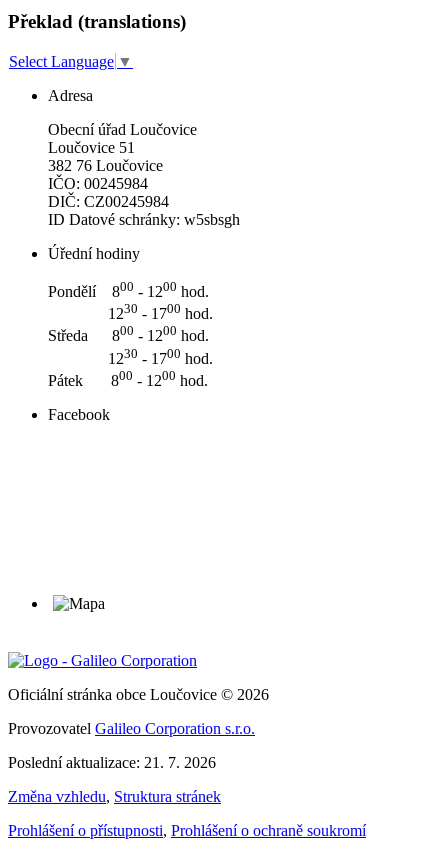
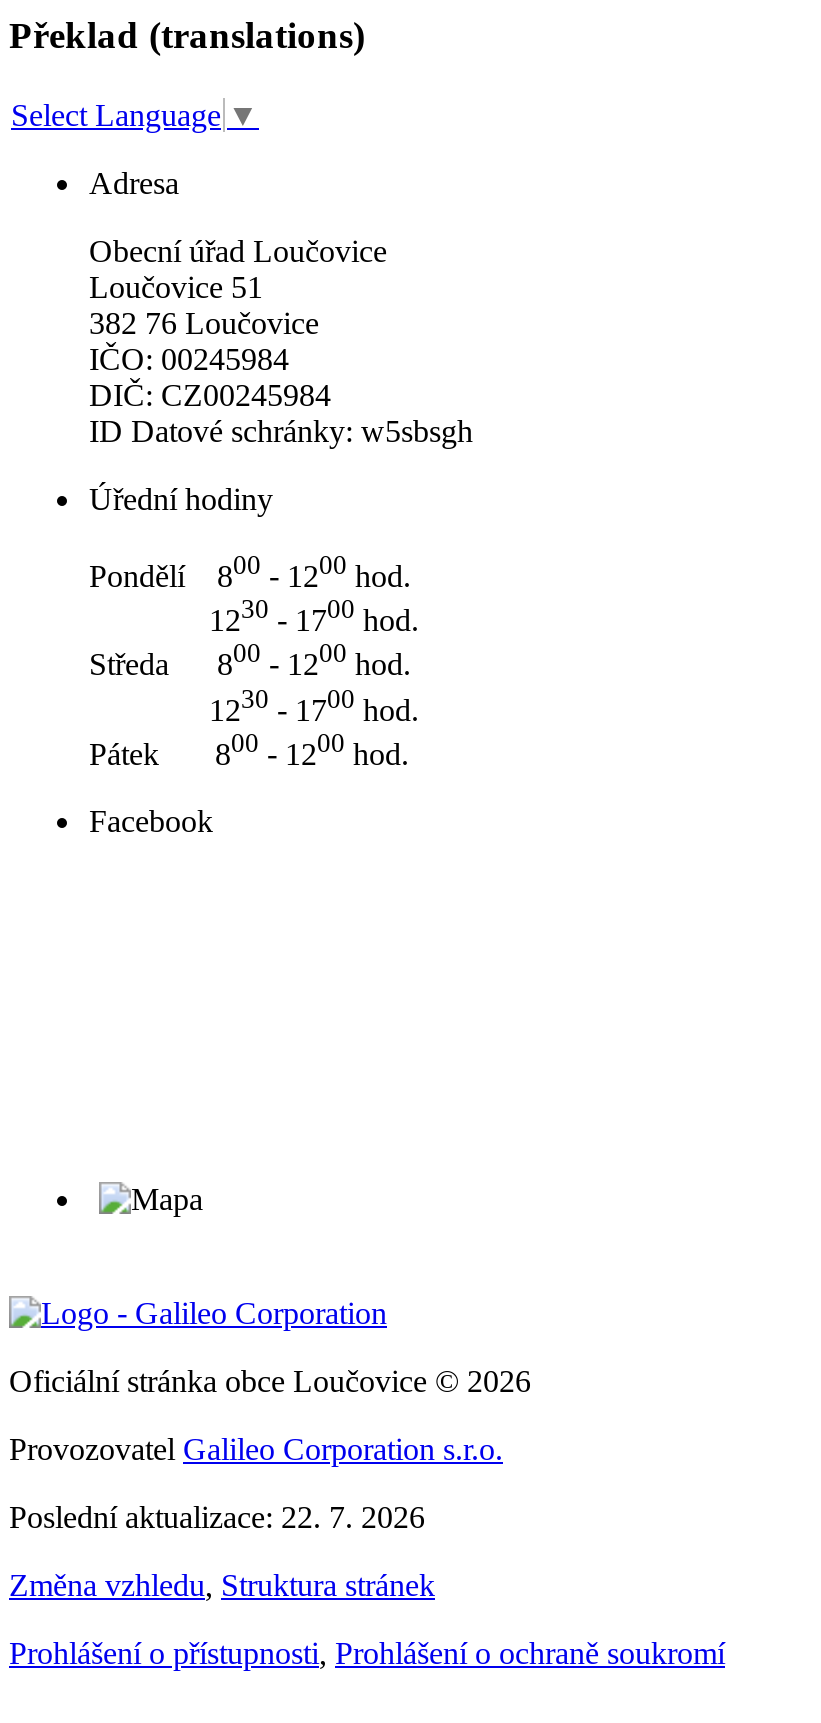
[8,754,216,771] Poslední aktualizace: 21. 7. 2026 -> [9,1501,425,1535] Poslední aktualizace: 22. 7. 2026

